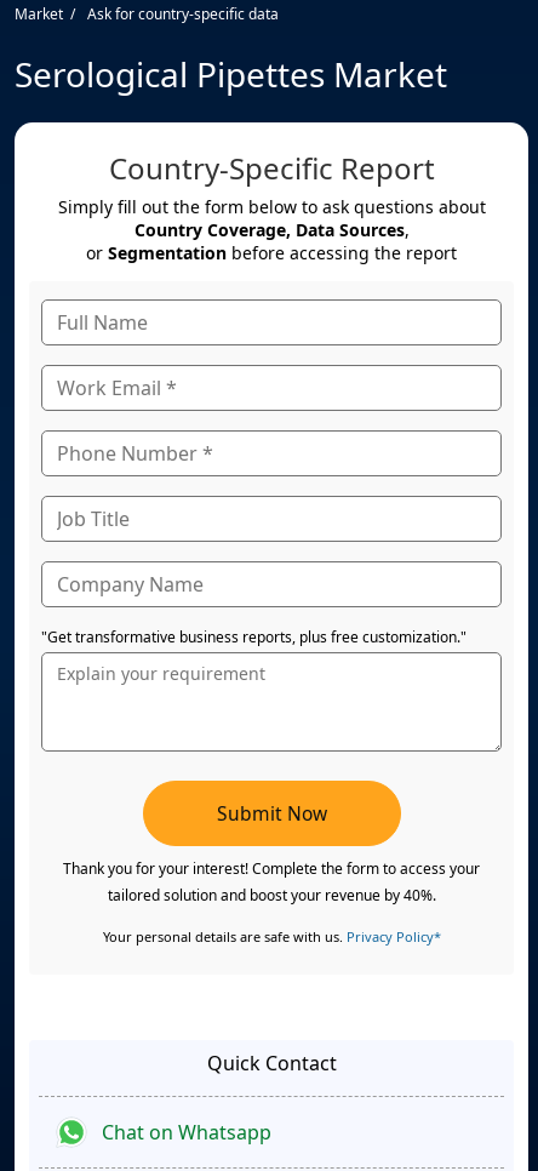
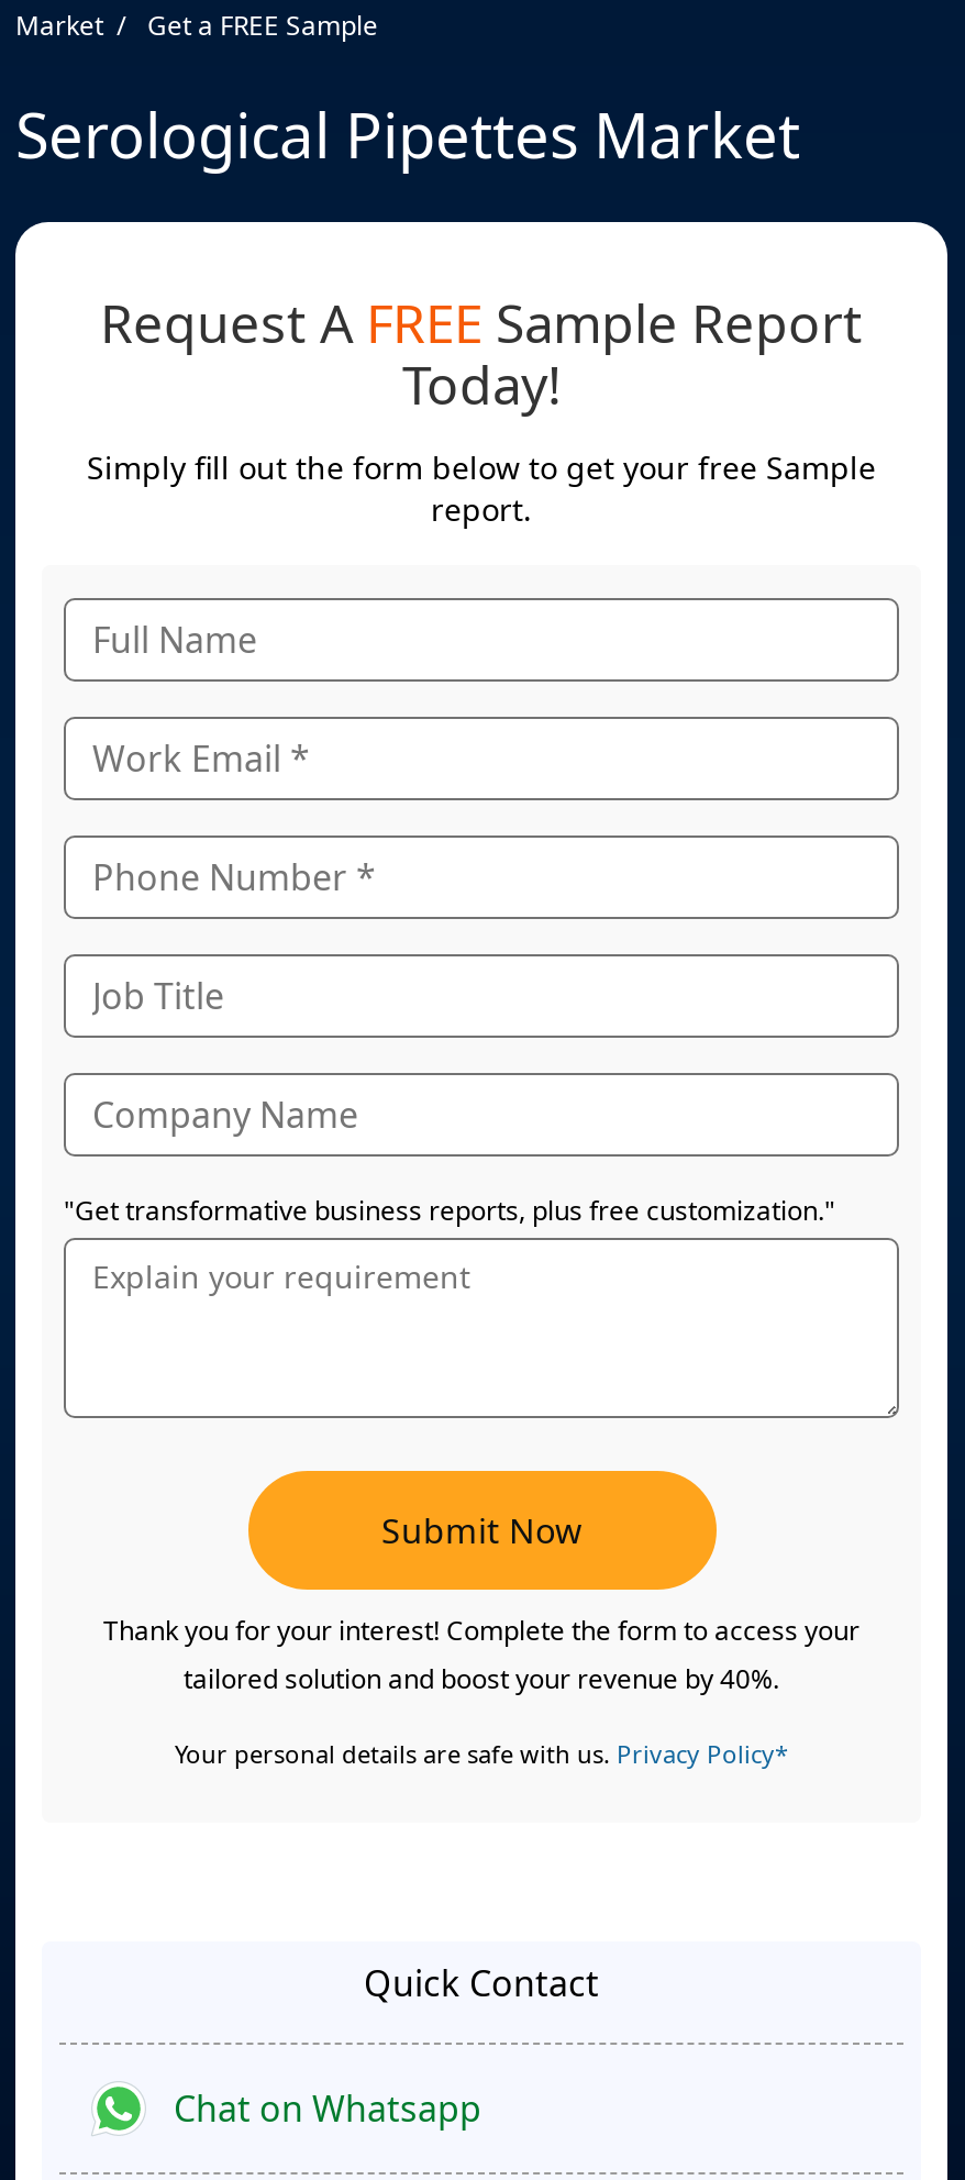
[87,4,279,24] Ask for country-specific data -> [147,7,378,44] Get a FREE Sample
[58,148,485,264] Country-Specific Report | Simply fill out the form below to ask questions about | Country Coverage, Data Sources, | or Segmentation before accessing the report -> [87,286,876,530] Request A FREE Sample Report | Today! | Simply fill out the form below to get your free Sample | report.

